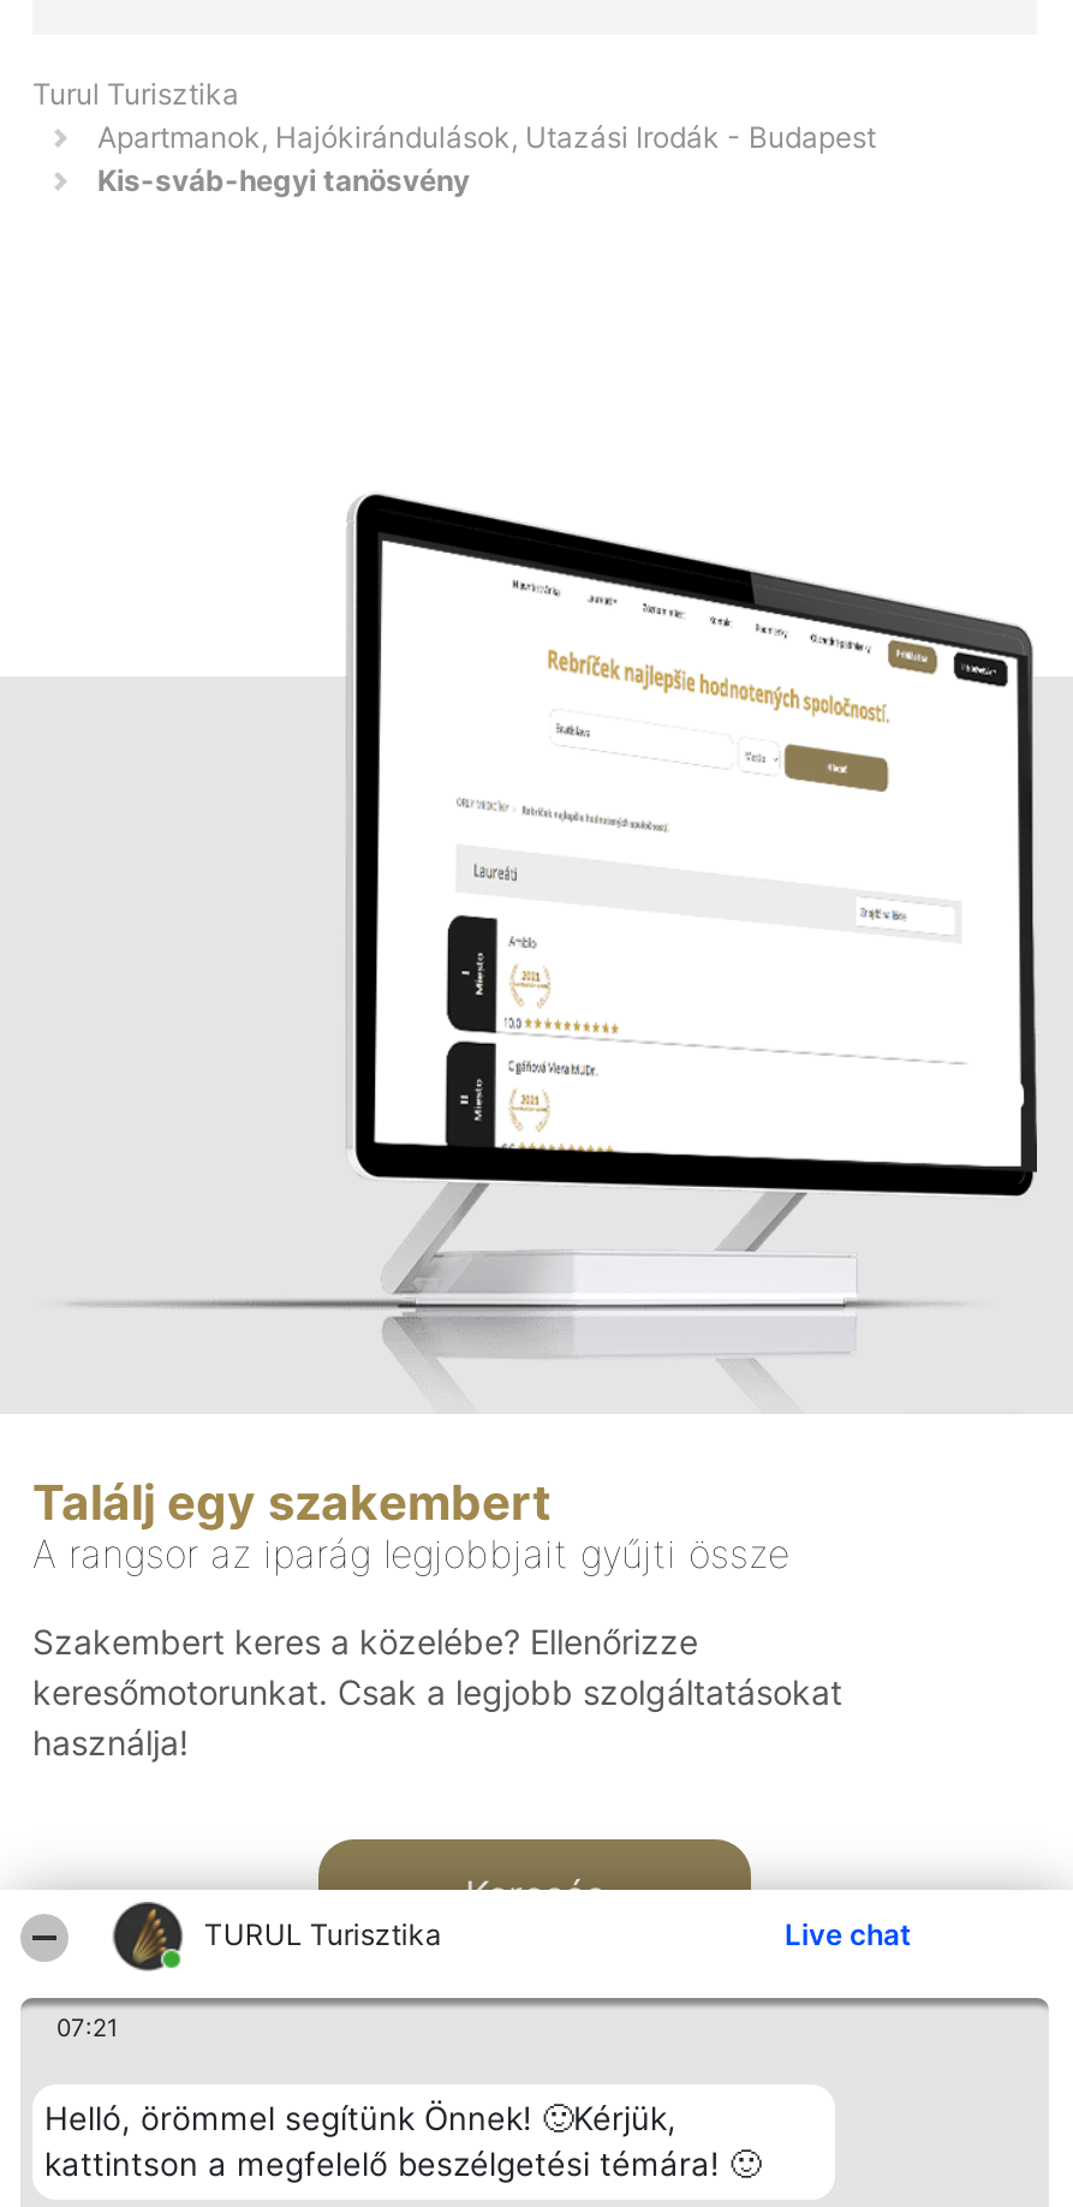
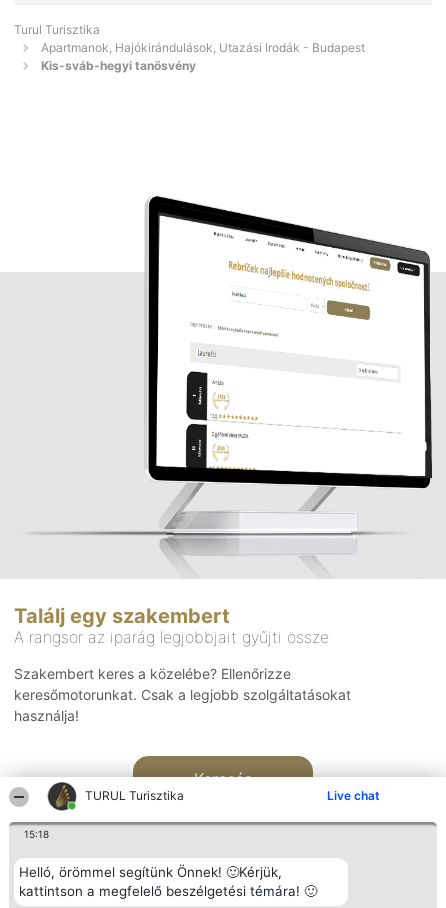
[56,2012,119,2041] 07:21 -> [24,828,49,840] 15:18

